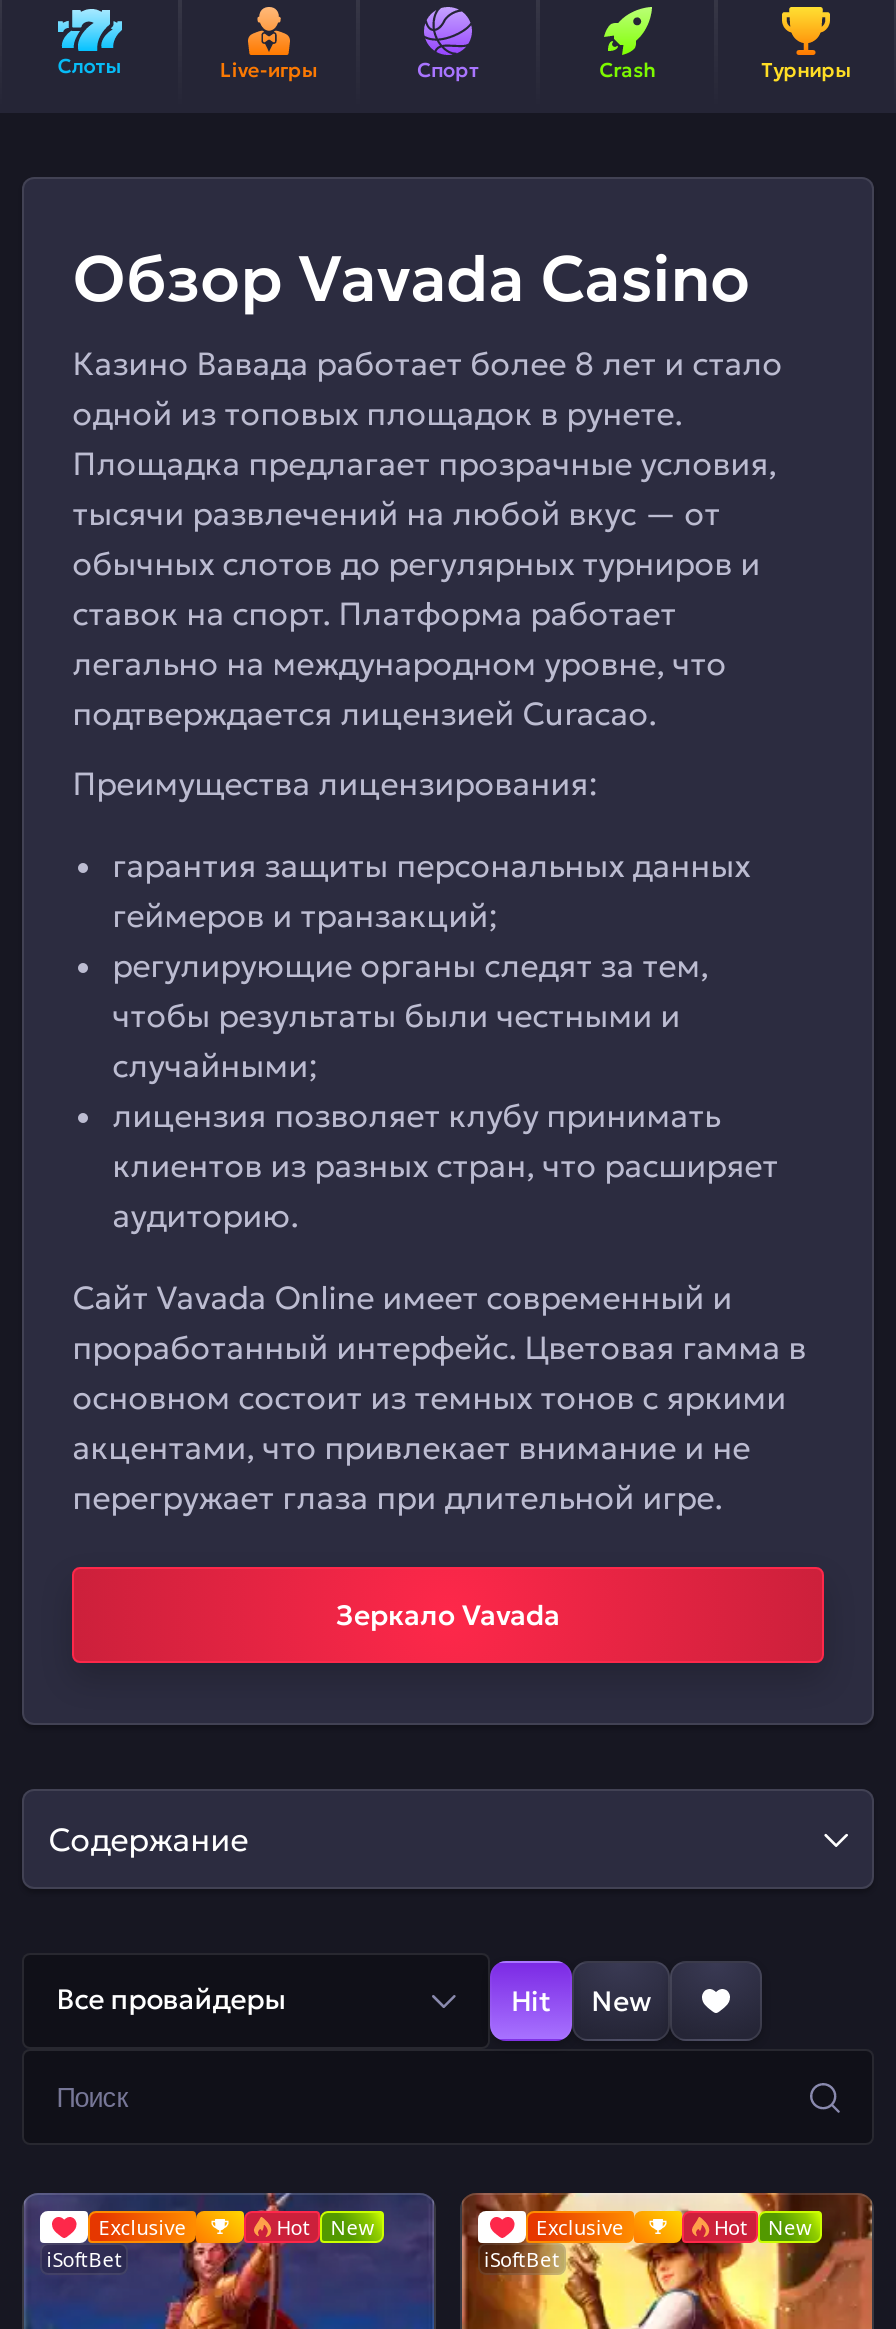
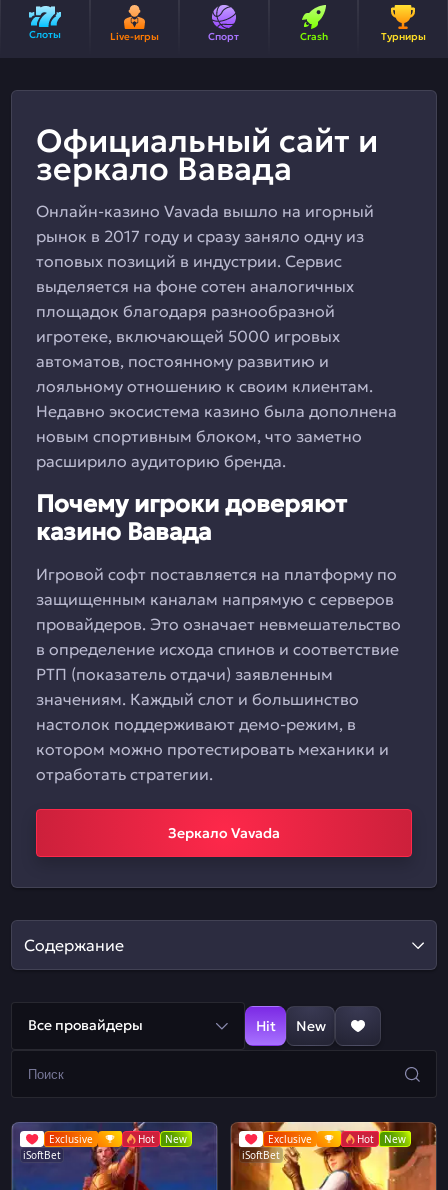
[72,239,806,1517] Обзор Vavada Casino | Казино Вавада работает более 8 лет и стало | одной из топовых площадок в рунете. | Площадка предлагает прозрачные условия, | тысячи развлечений на любой вкус — от | обычных слотов до регулярных турниров и | ставок на спорт. Платформа работает | легально на международном уровне, что | подтверждается лицензией Curacao. | Преимущества лицензирования: | гарантия защиты персональных данных | геймеров и транзакций; | регулирующие органы следят за тем, | чтобы результаты были честными и | случайными; | лицензия позволяет клубу принимать | клиентов из разных стран, что расширяет | аудиторию. | Сайт Vavada Online имеет современный и | проработанный интерфейс. Цветовая гамма в | основном состоит из темных тонов с яркими | акцентами, что привлекает внимание и не | перегружает глаза при длительной игре. -> [36,121,401,784] Официальный сайт и | зеркало Вавада | Онлайн-казино Vavada вышло на игорный | рынок в 2017 году и сразу заняло одну из | топовых позиций в индустрии. Сервис | выделяется на фоне сотен аналогичных | площадок благодаря разнообразной | игротеке, включающей 5000 игровых | автоматов, постоянному развитию и | лояльному отношению к своим клиентам. | Недавно экосистема казино была дополнена | новым спортивным блоком, что заметно | расширило аудиторию бренда. | Почему игроки доверяют | казино Вавада | Игровой софт поставляется на платформу по | защищенным каналам напрямую с серверов | провайдеров. Это означает невмешательство | в определение исхода спинов и соответствие | РТП (показатель отдачи) заявленным | значениям. Каждый слот и большинство | настолок поддерживают демо-режим, в | котором можно протестировать механики и | отработать стратегии.

